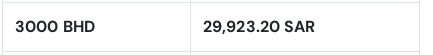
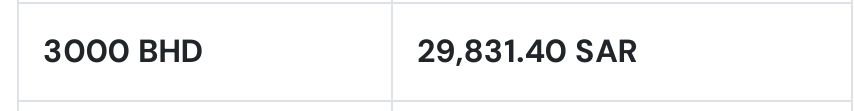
[203,15,315,36] 29,923.20 SAR -> [417,29,638,71] 29,831.40 SAR

